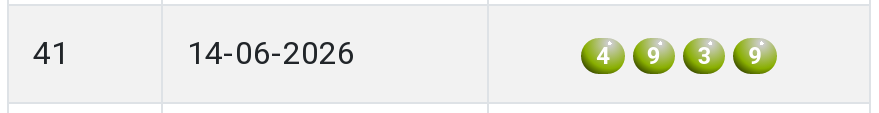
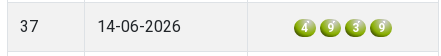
[33,34,69,72] 41 -> [20,17,38,36] 37

